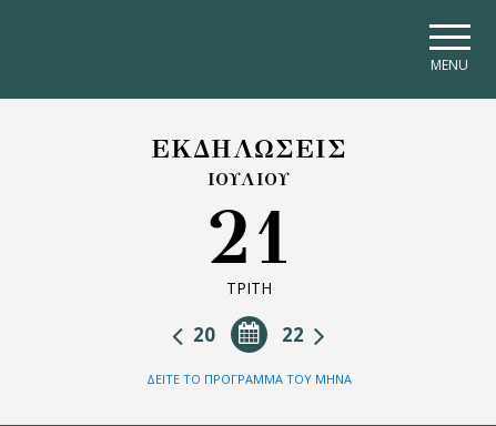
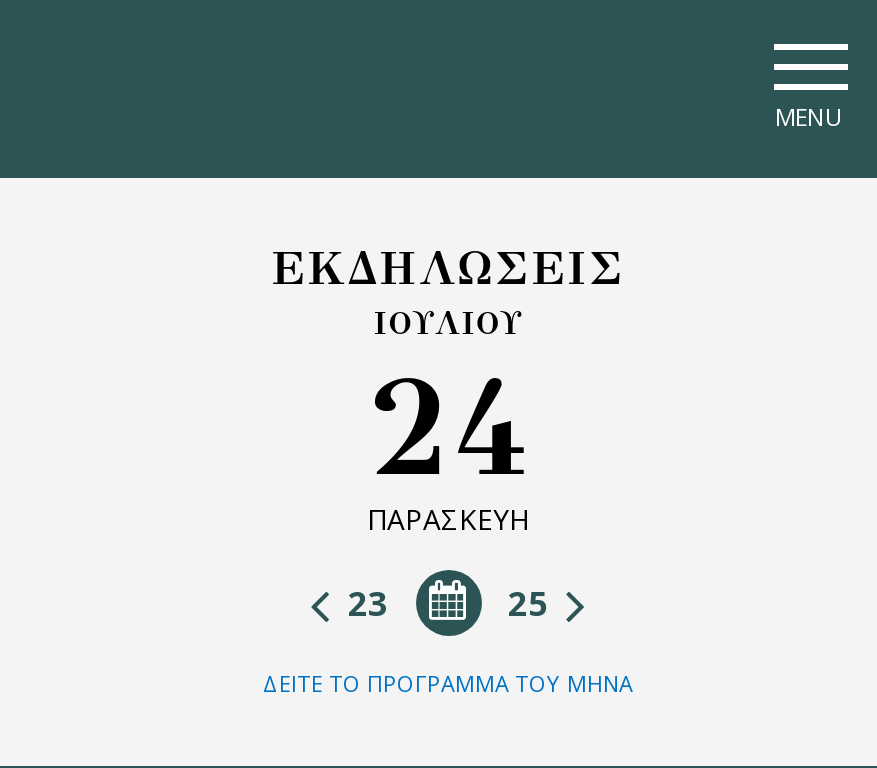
[205,192,292,298] 21 | ΤΡΙΤΗ -> [366,346,530,538] 24 | ΠΑΡΑΣΚΕΥΗ
[189,322,308,347] 22 | 20 -> [340,580,556,626] 25 | 23

